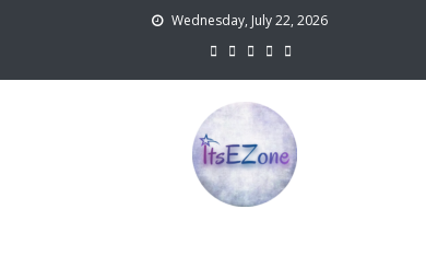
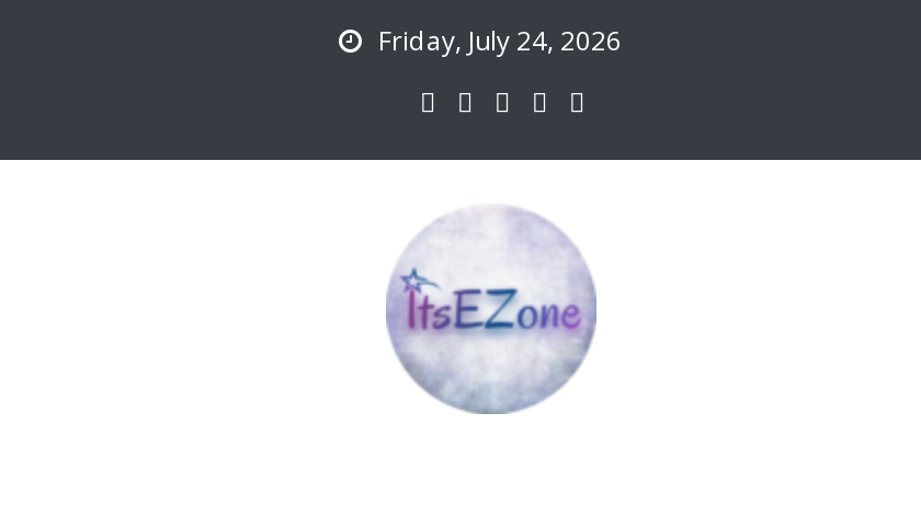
[171,11,327,30] Wednesday, July 22, 2026 -> [378,22,622,59] Friday, July 24, 2026

